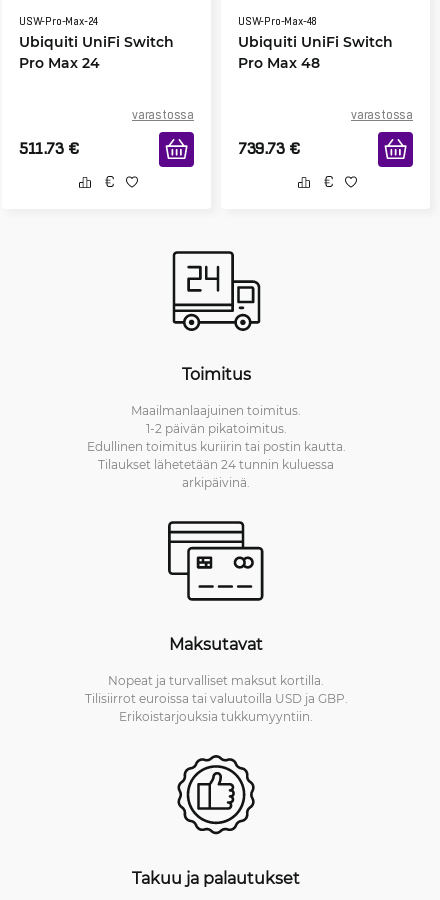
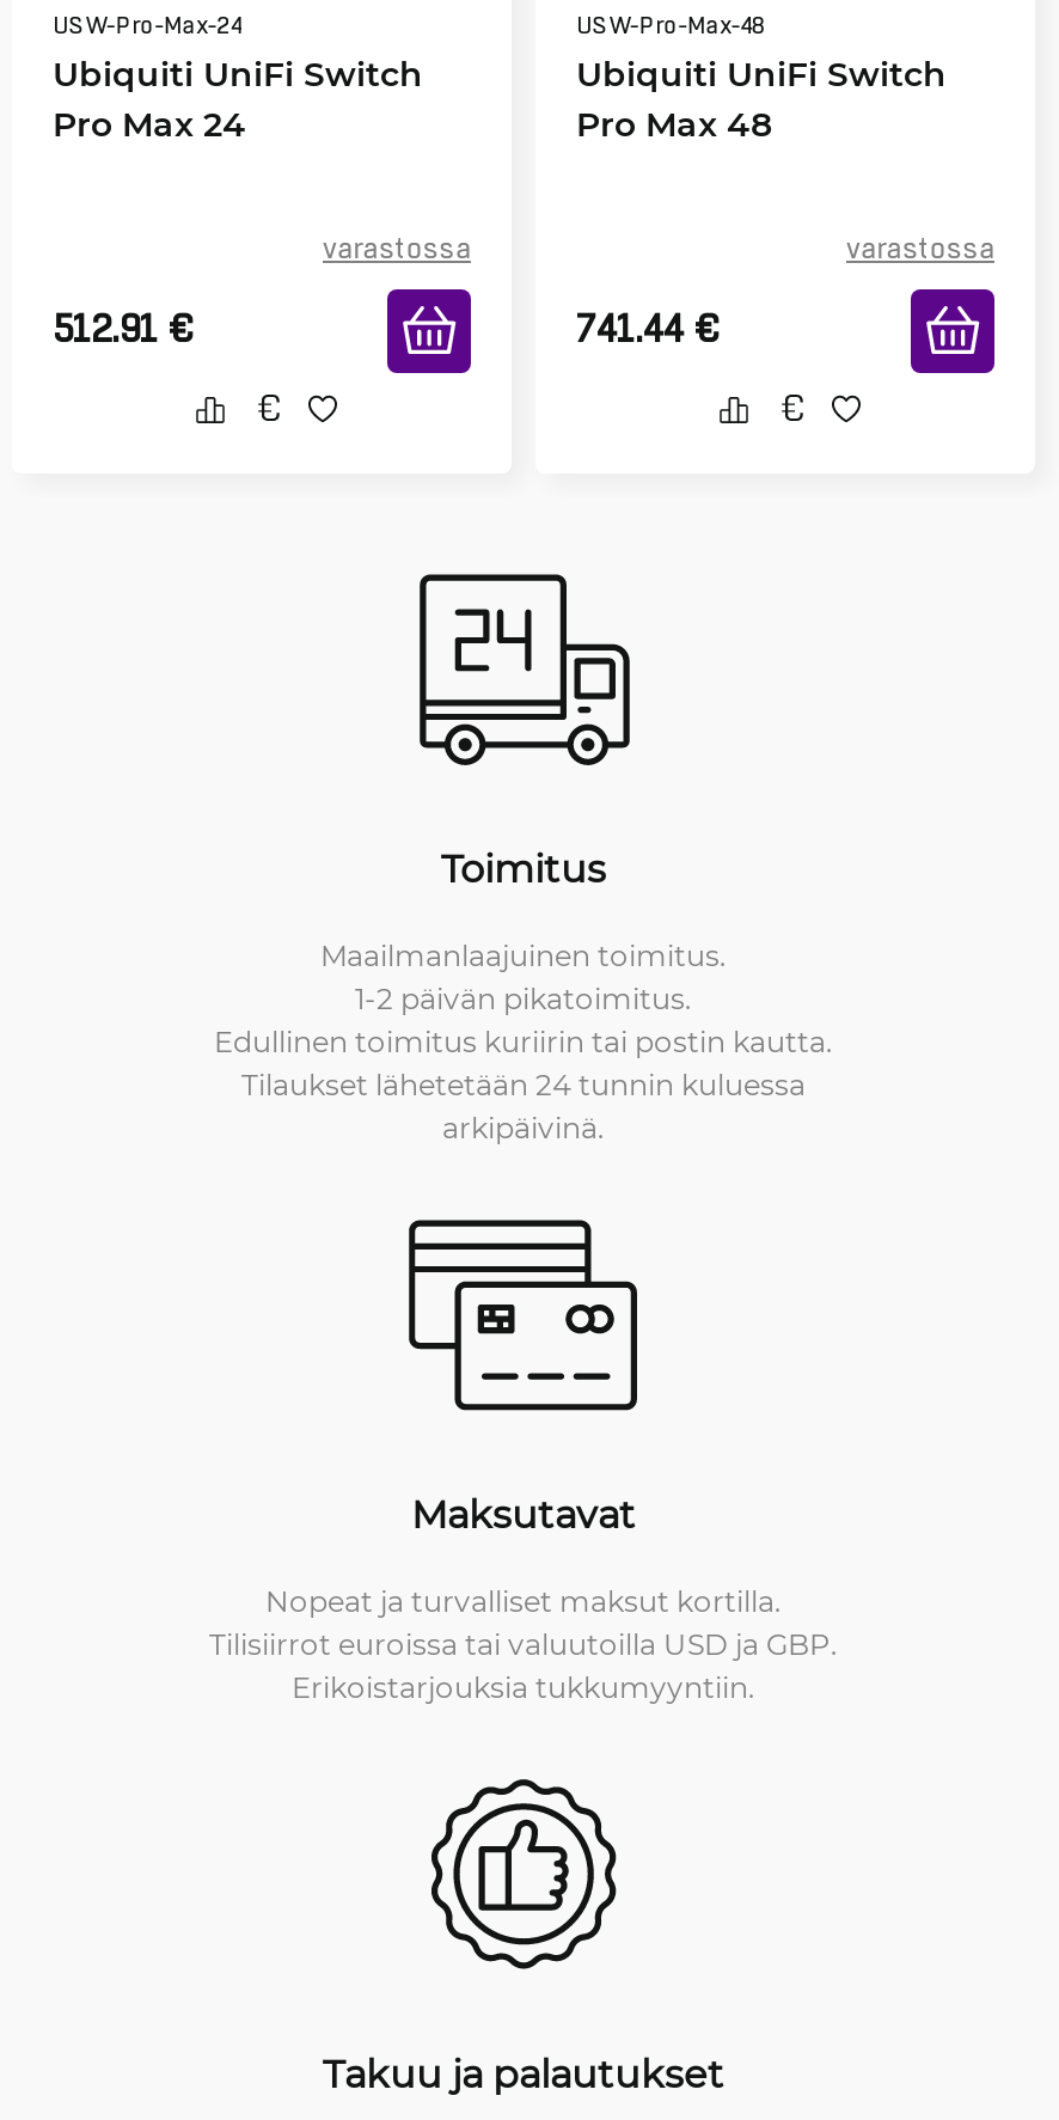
[19,139,78,158] 511.73 € -> [53,306,194,352] 512.91 €
[238,139,299,158] 739.73 € -> [576,306,720,352] 741.44 €

